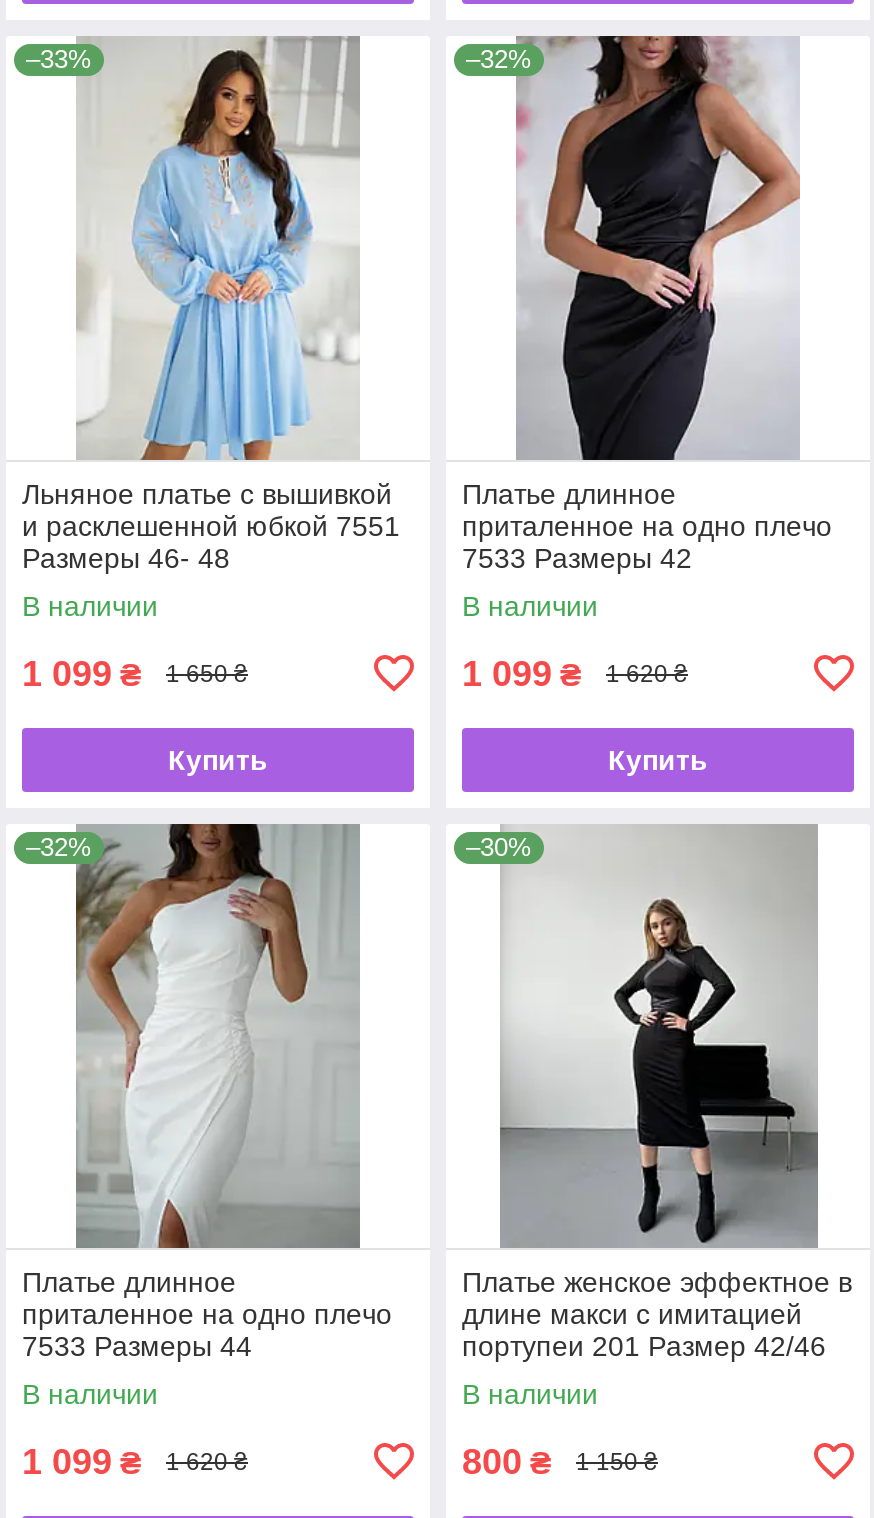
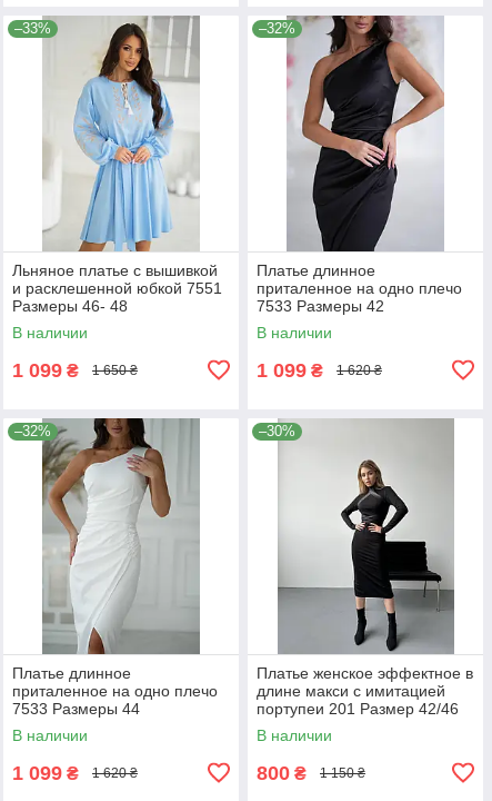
[168,743,268,775] Купить -> none
[608,743,708,775] Купить -> none

